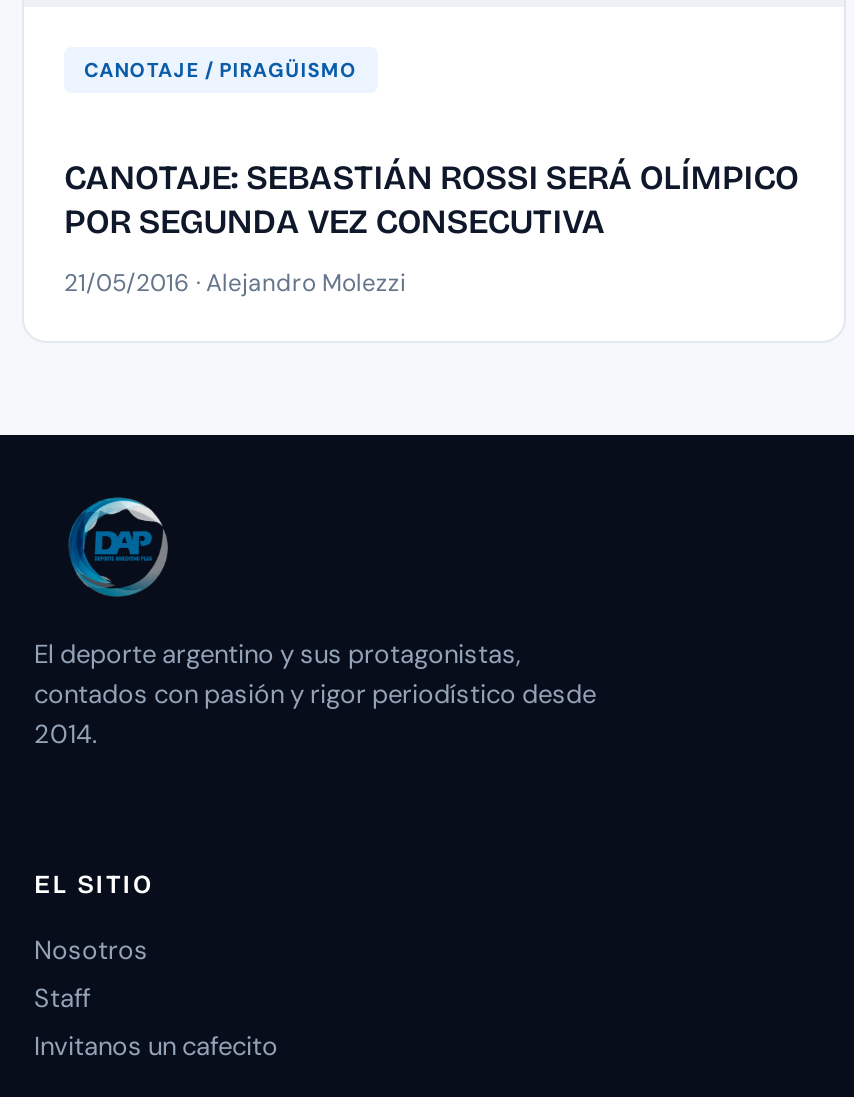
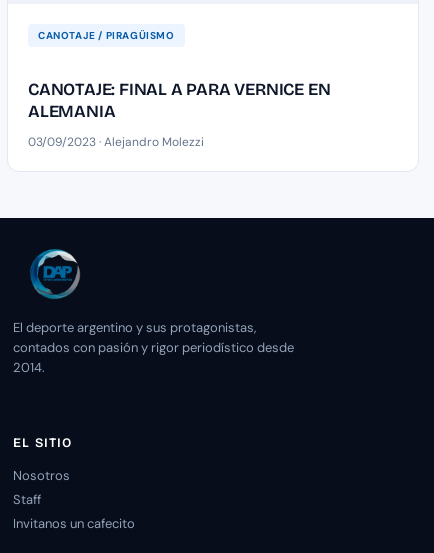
[64,157,798,243] CANOTAJE: SEBASTIÁN ROSSI SERÁ OLÍMPICO | POR SEGUNDA VEZ CONSECUTIVA -> [28,79,330,122] CANOTAJE: FINAL A PARA VERNICE EN | ALEMANIA
[64,267,406,299] 21/05/2016 · Alejandro Molezzi -> [28,134,204,150] 03/09/2023 · Alejandro Molezzi

